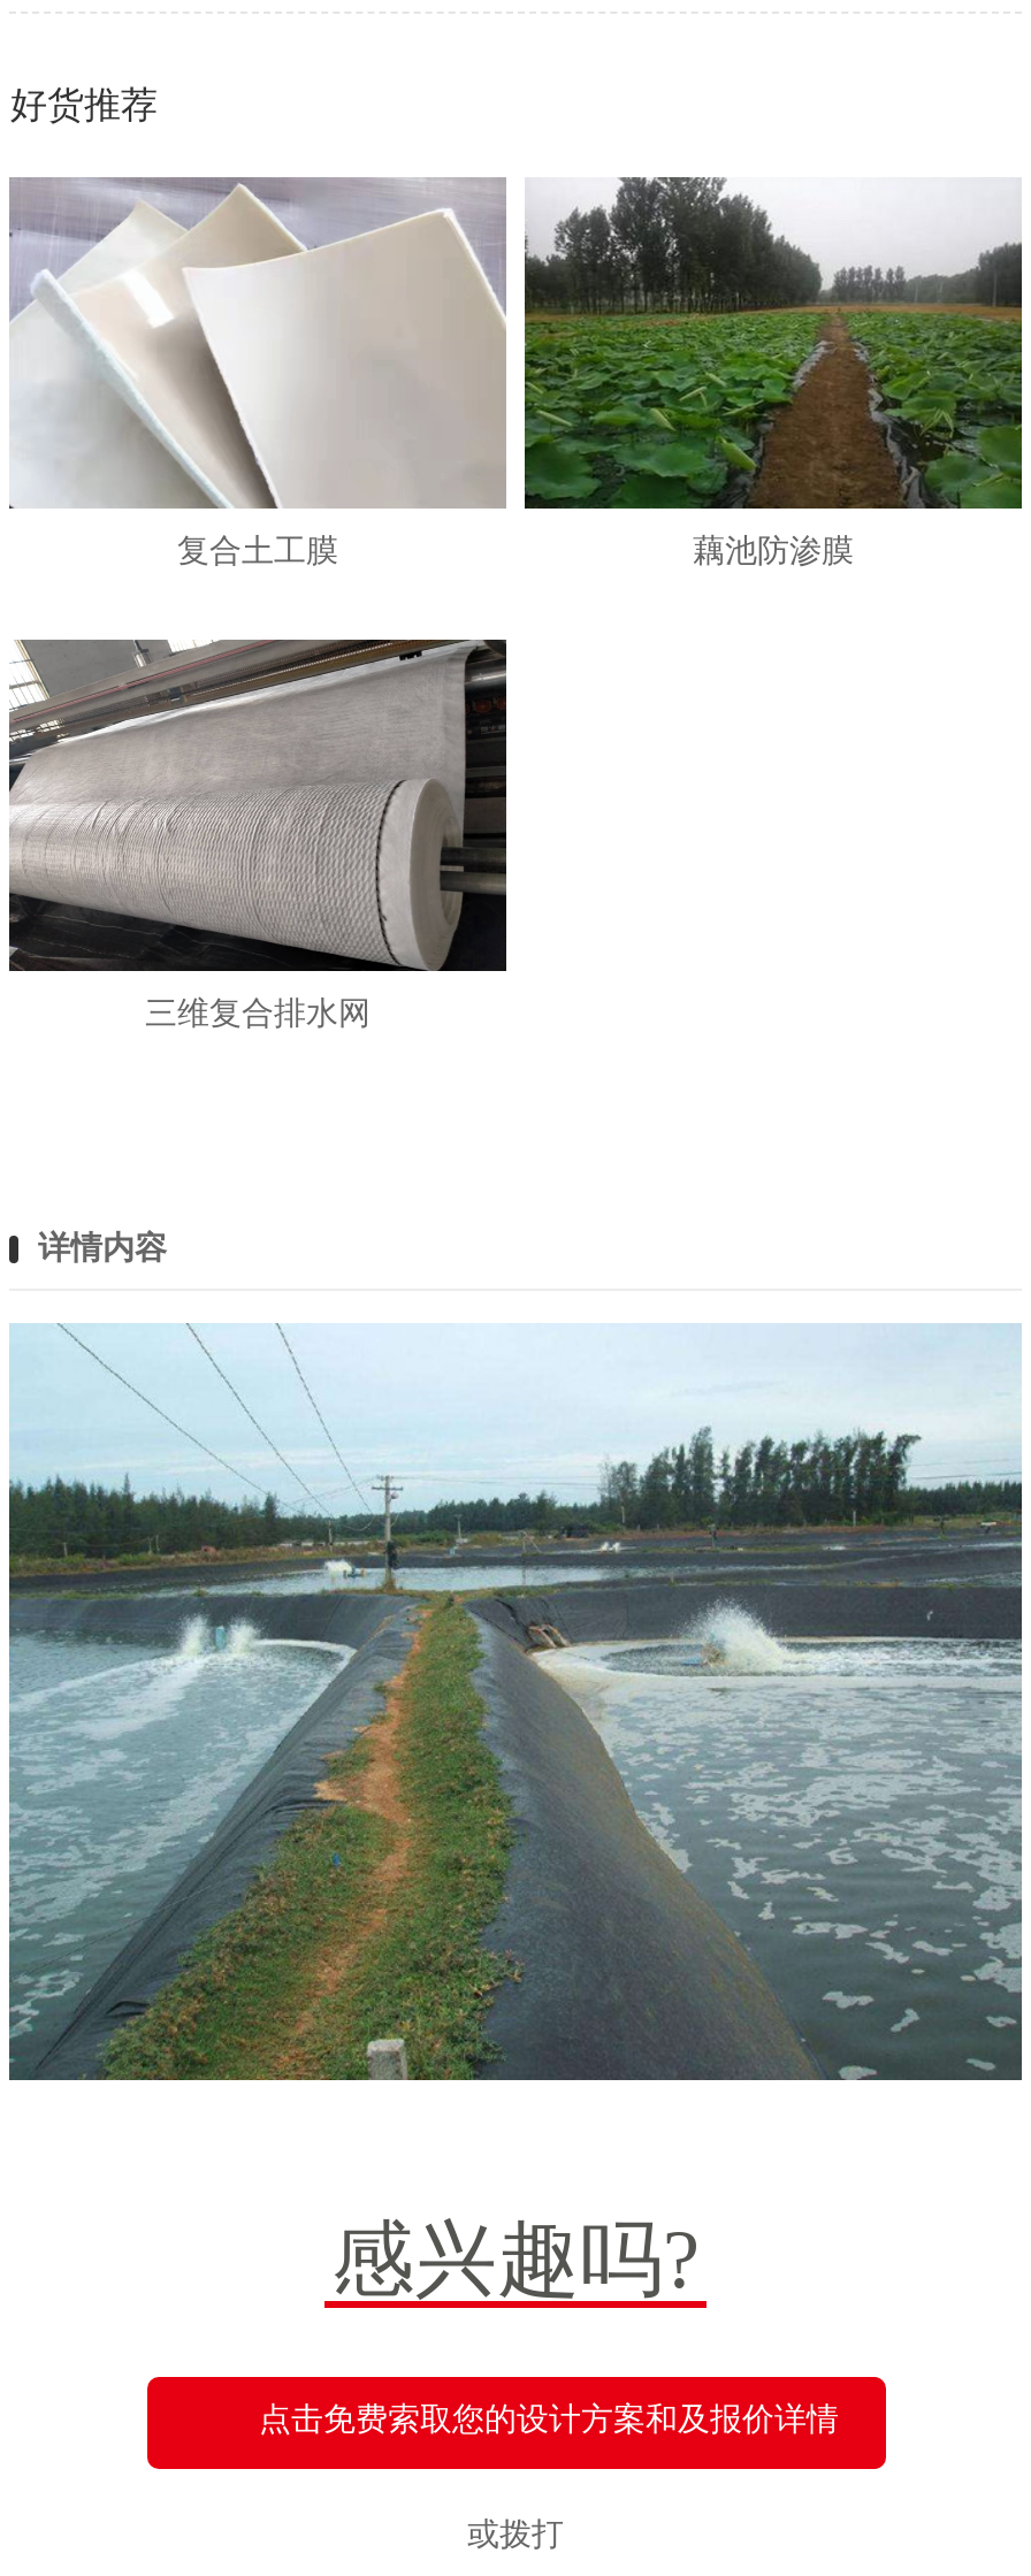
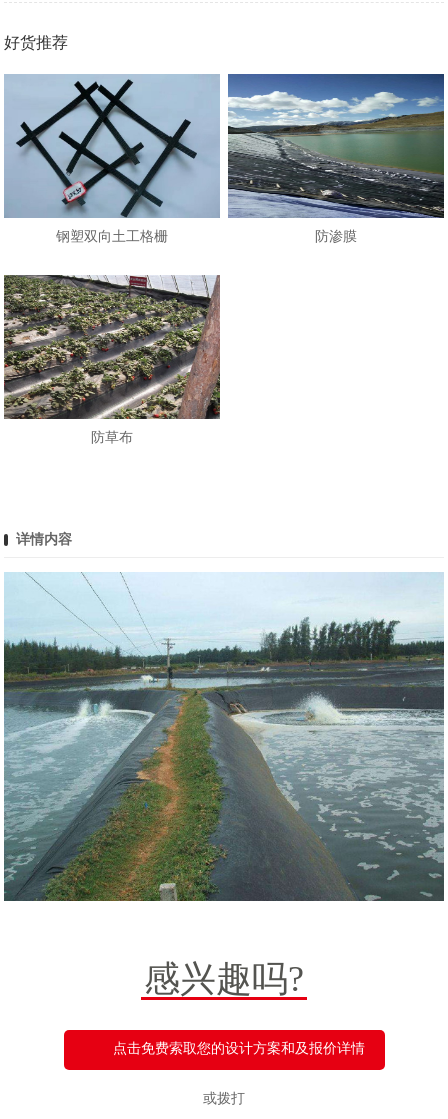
[12,177,854,568] [image] | 复合土工膜 | 藕池防渗膜 -> [4,74,357,244] [image] | 钢塑双向土工格栅 | 防渗膜
[522,177,1024,511] [image] -> [227,73,445,219] [image]
[9,637,509,1031] [image] | 三维复合排水网 -> [3,275,221,445] [image] | 防草布

